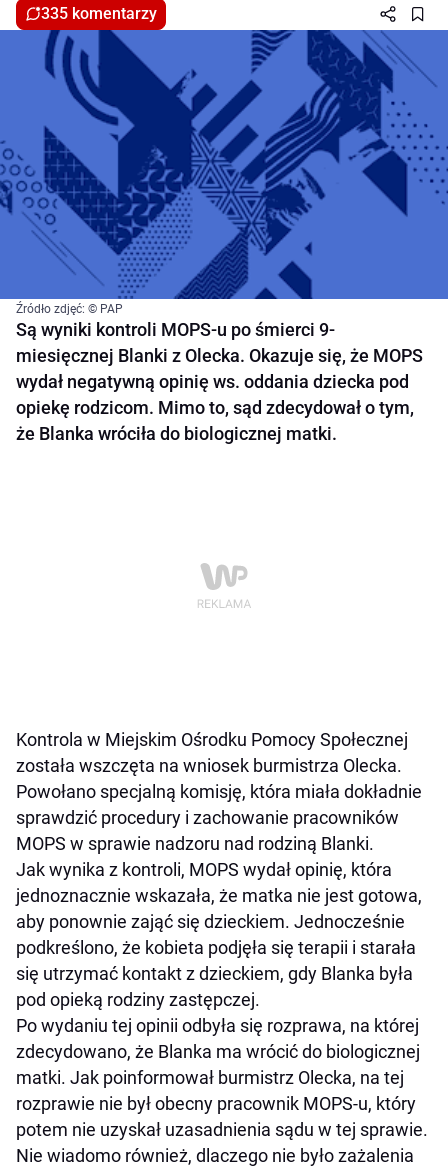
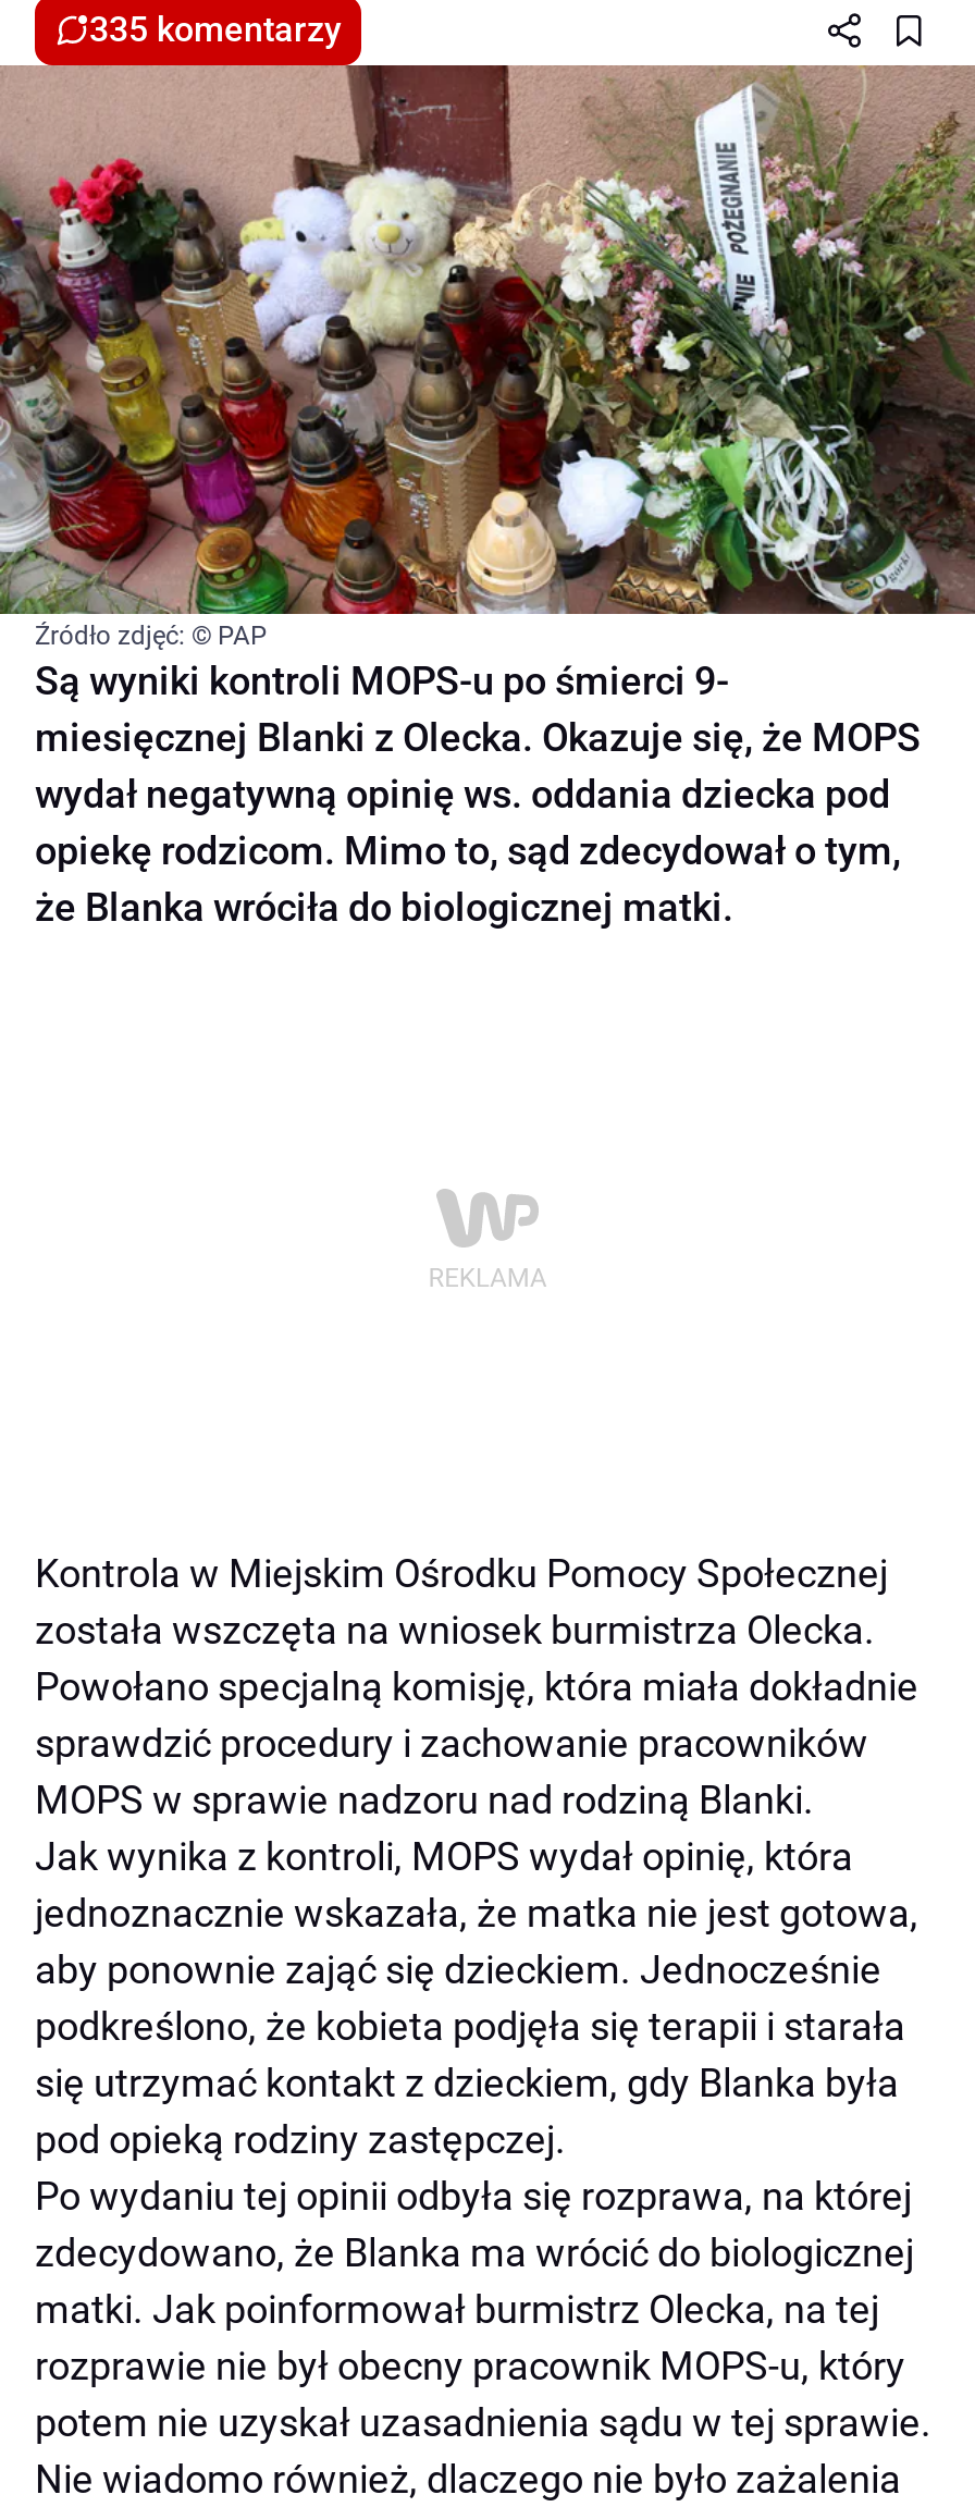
[3,29,445,300] [image] -> [7,63,968,616] [image]

